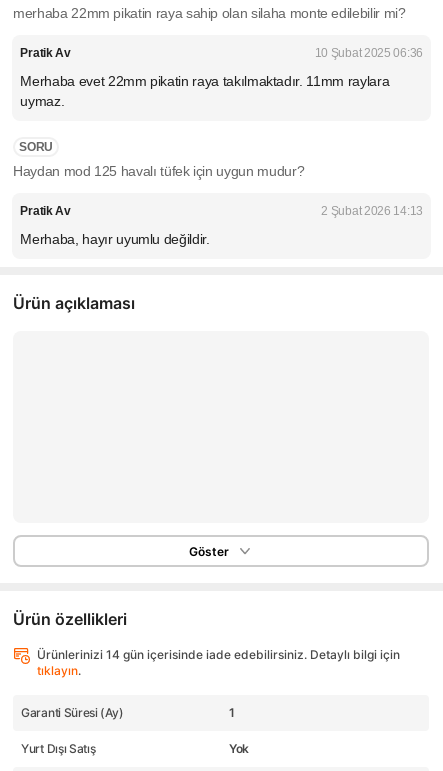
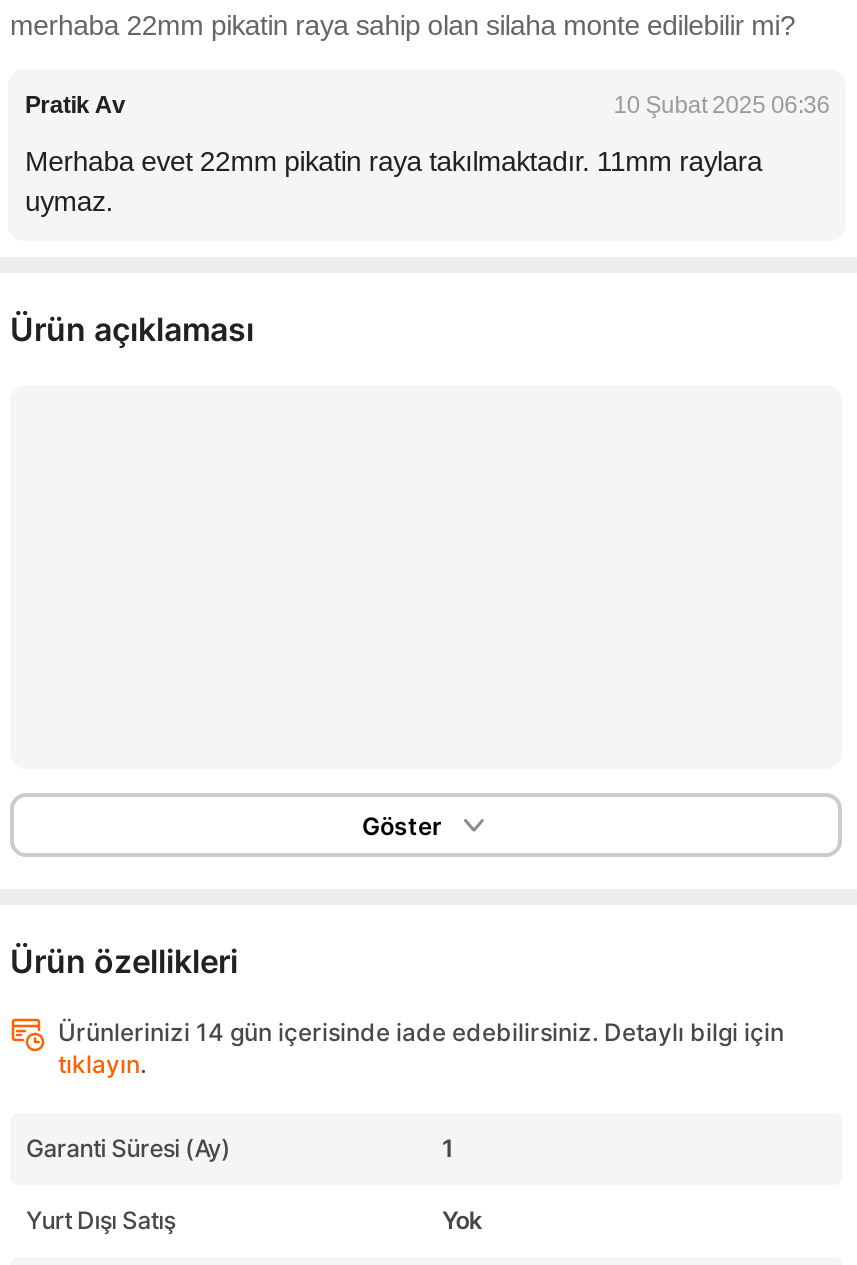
[13,140,423,247] SORU | Haydan mod 125 havalı tüfek için uygun mudur? | Pratik Av | 2 Şubat 2026 14:13 | Merhaba, hayır uyumlu değildir. -> none

